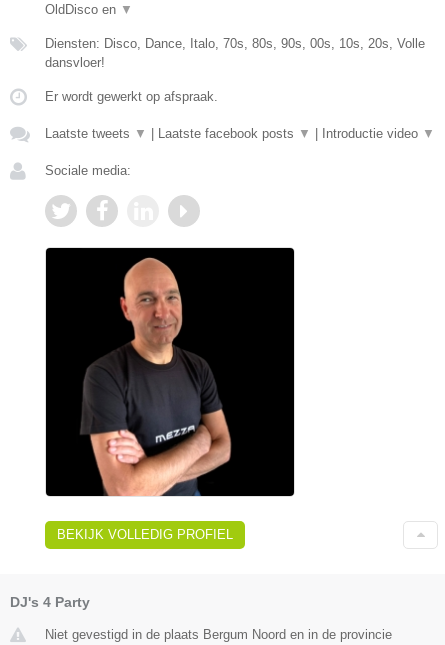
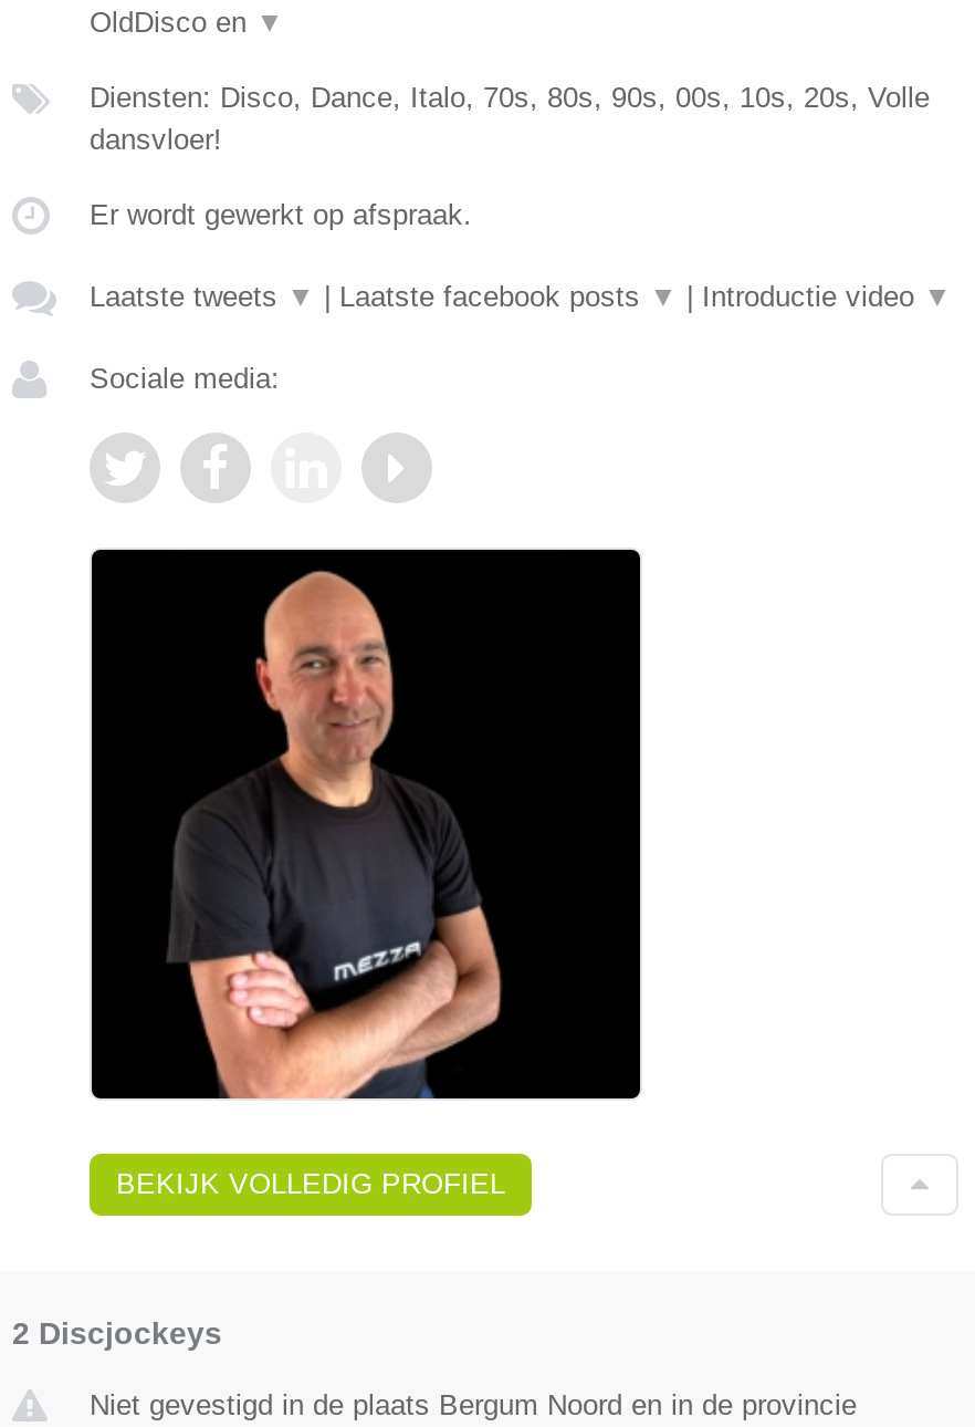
[10,594,90,610] DJ's 4 Party -> [12,1315,222,1350] 2 Discjockeys

